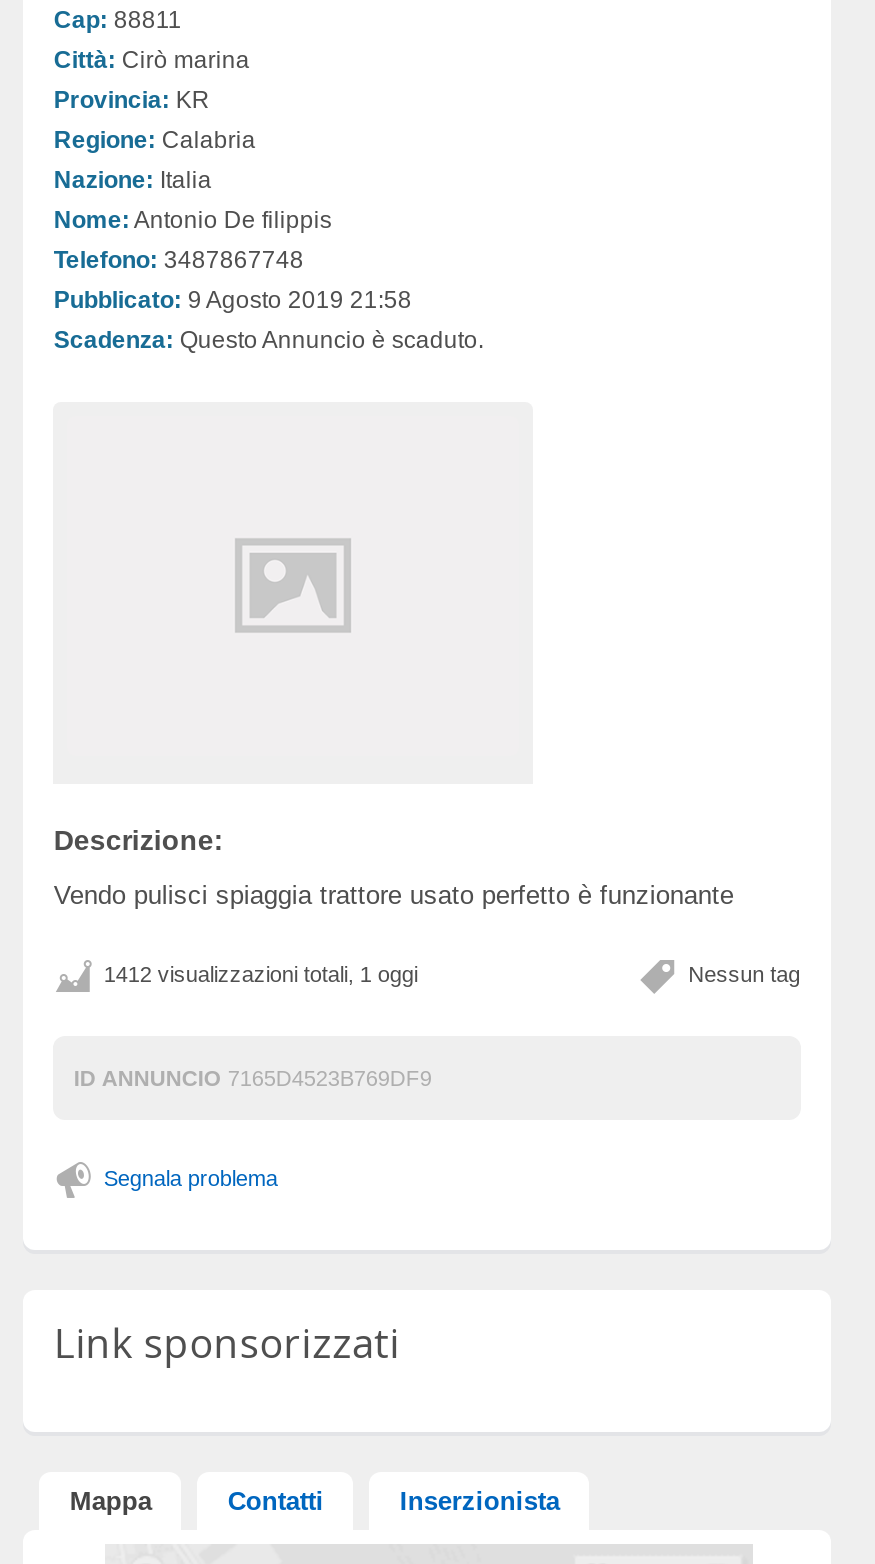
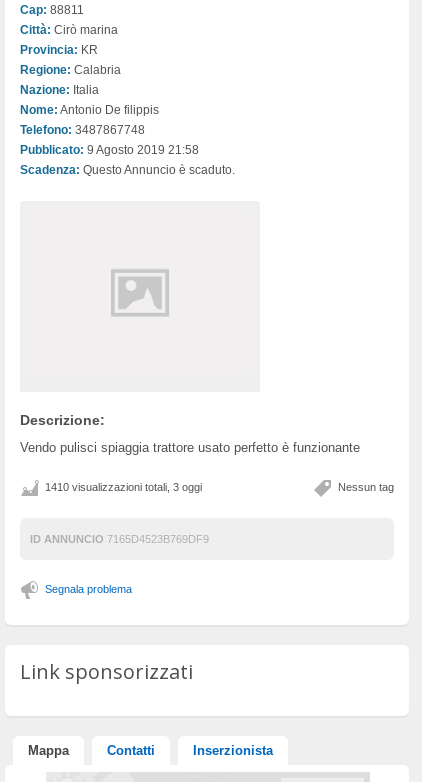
[104,961,418,985] 1412 visualizzazioni totali, 1 oggi -> [45,480,202,492] 1410 visualizzazioni totali, 3 oggi

